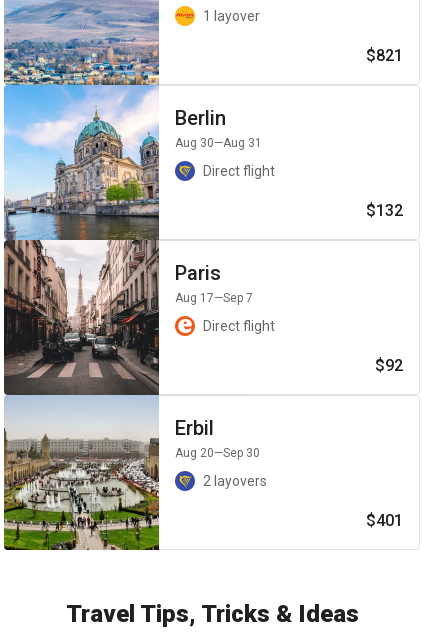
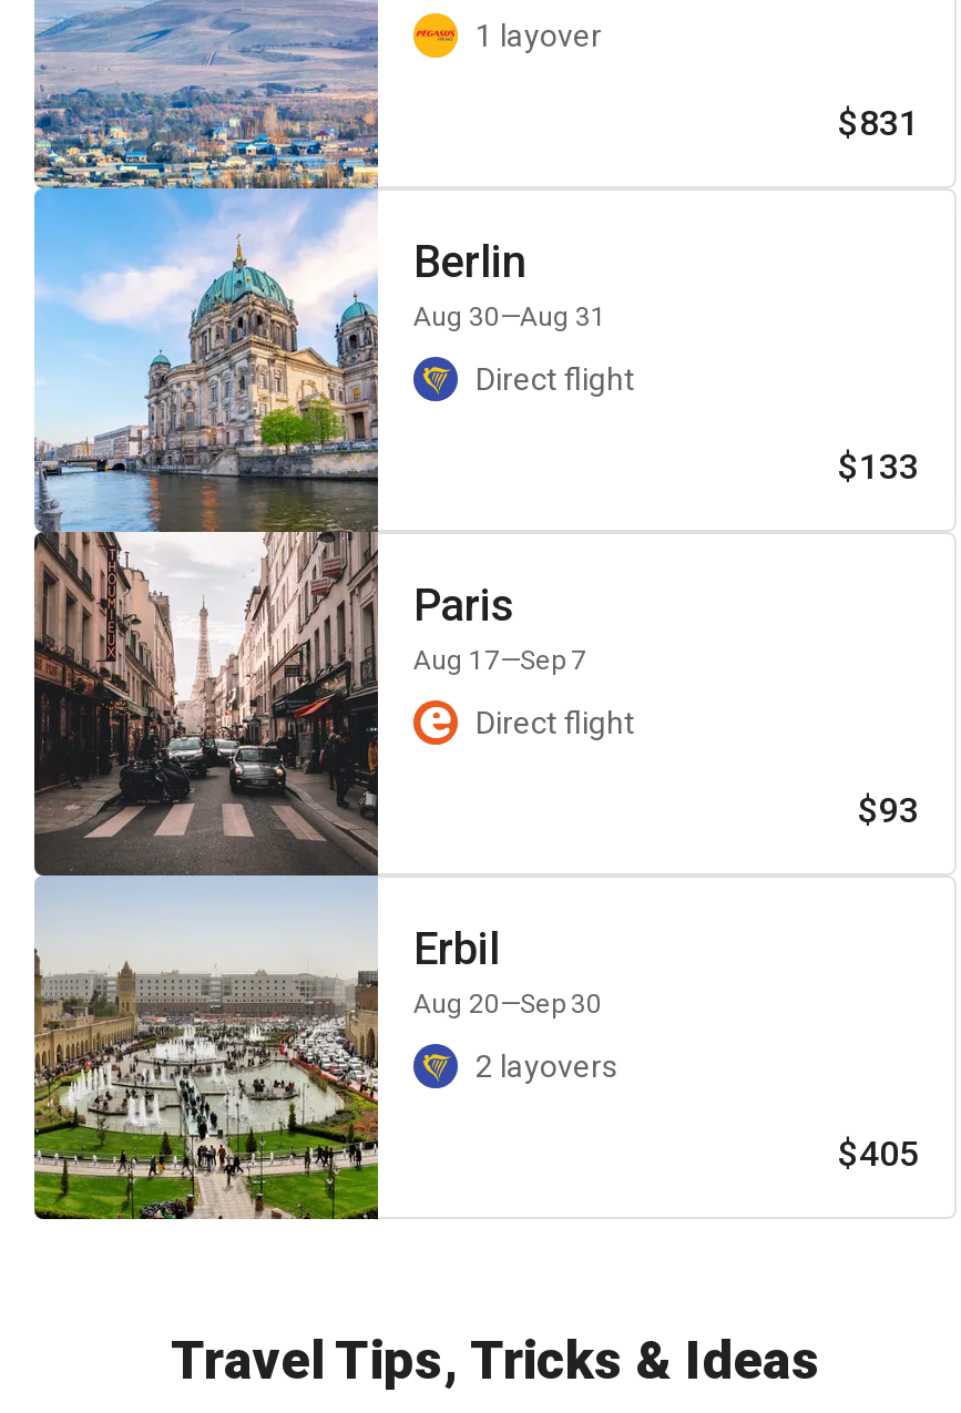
[366,46,403,65] $821 -> [837,102,919,144] $831
[366,201,403,220] $132 -> [837,446,919,488] $133
[375,356,403,375] $92 -> [857,789,919,831] $93
[366,511,403,530] $401 -> [837,1133,919,1175] $405

